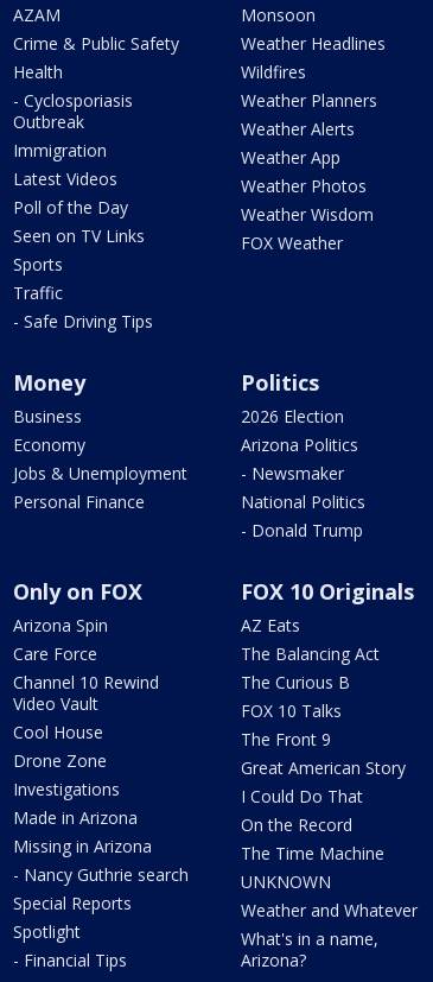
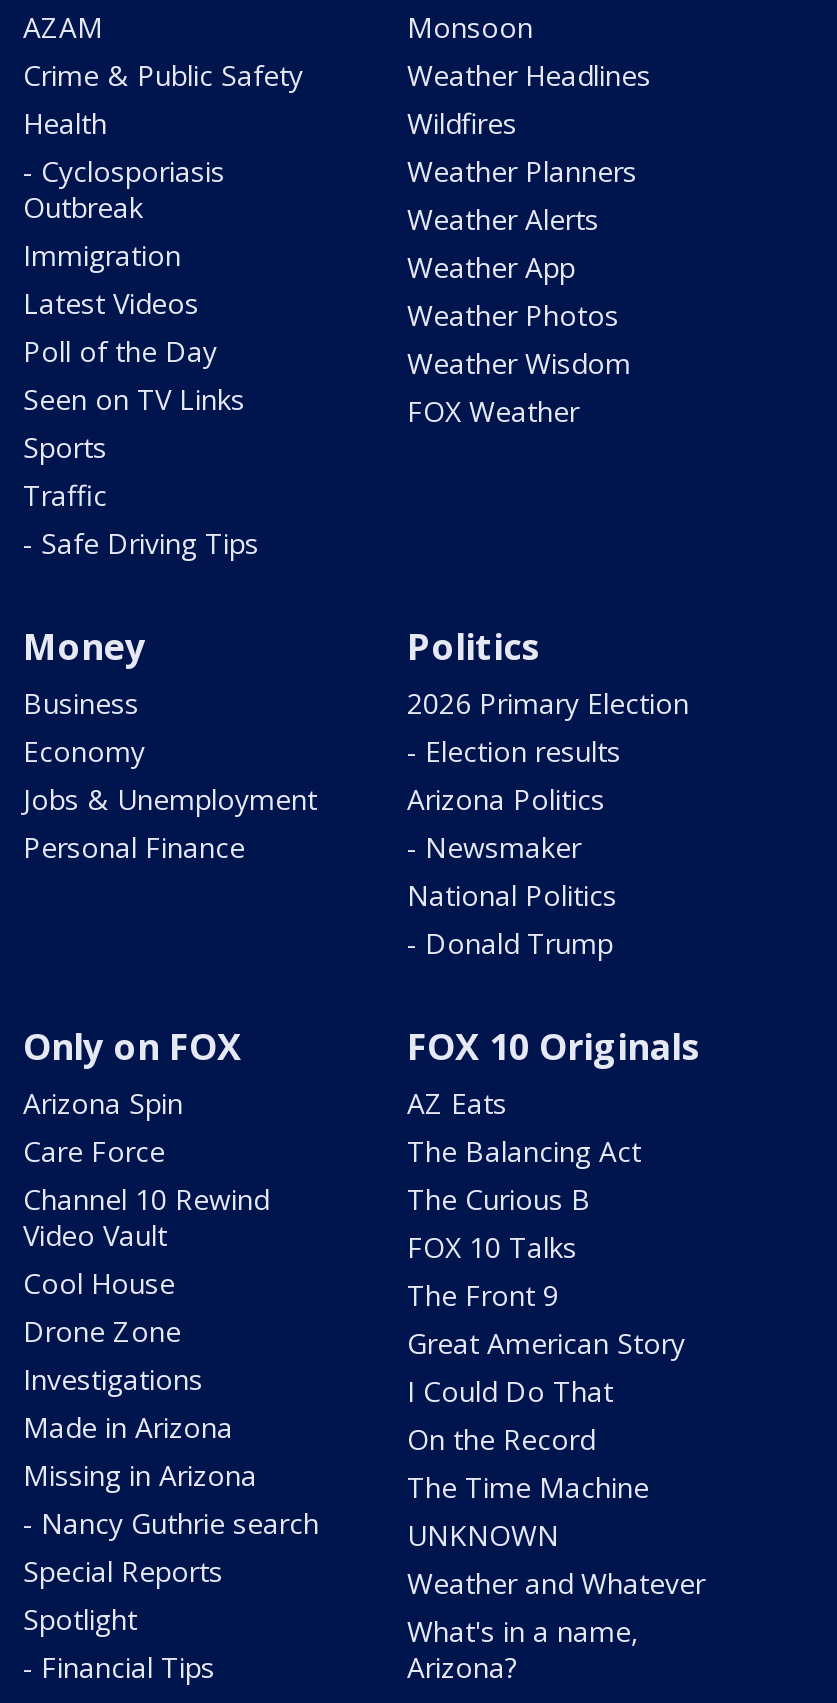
[241,405,344,428] 2026 Election -> [407,683,689,769] 2026 Primary Election | - Election results

